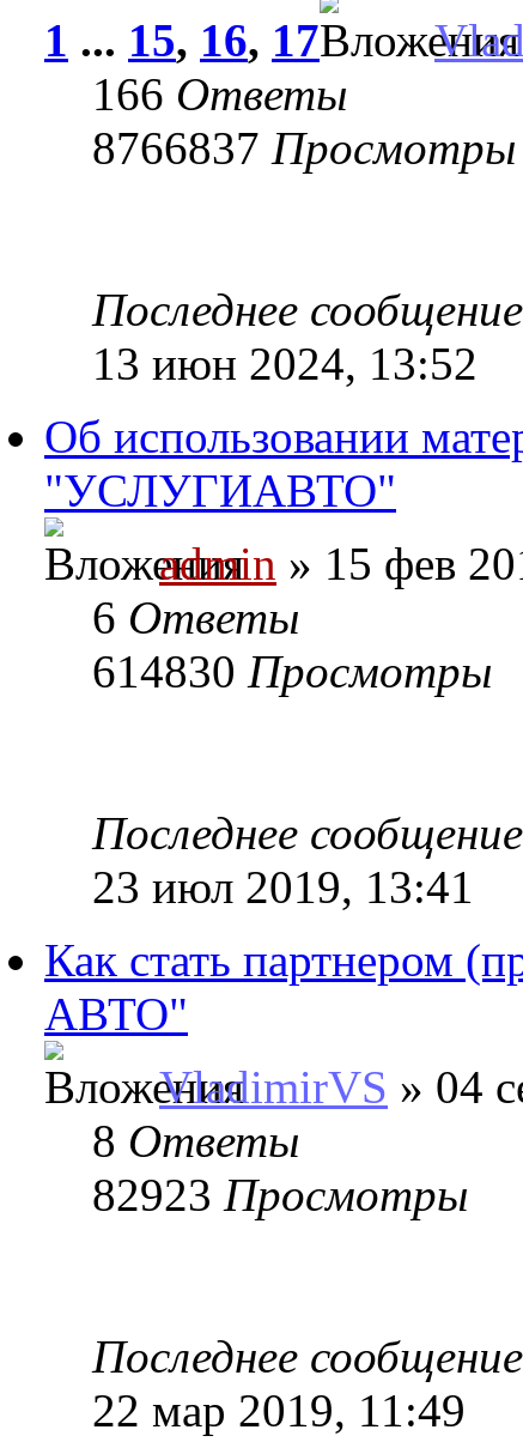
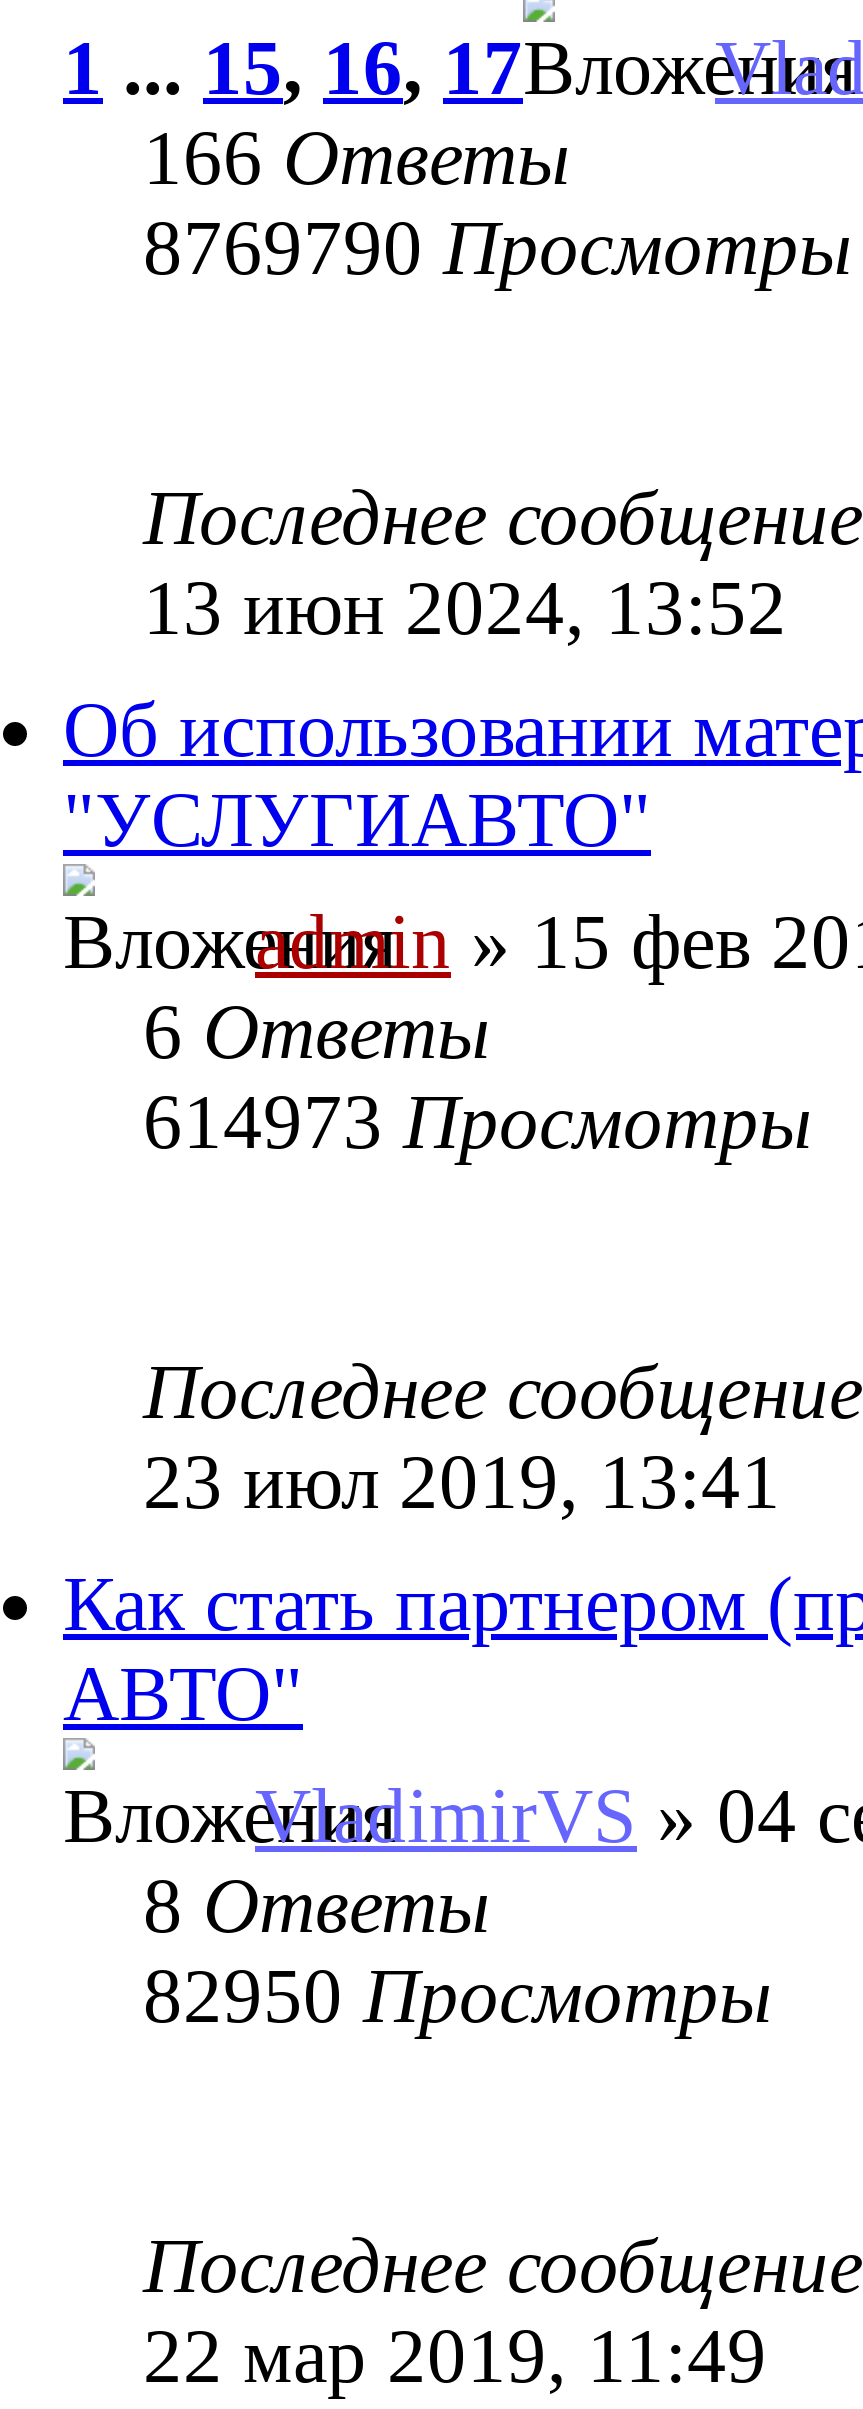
[92,123,516,174] 8766837 Просмотры -> [143,205,851,291] 8769790 Просмотры
[92,646,492,697] 614830 Просмотры -> [143,1079,811,1165] 614973 Просмотры
[92,1169,468,1221] 82923 Просмотры -> [143,1953,771,2039] 82950 Просмотры

